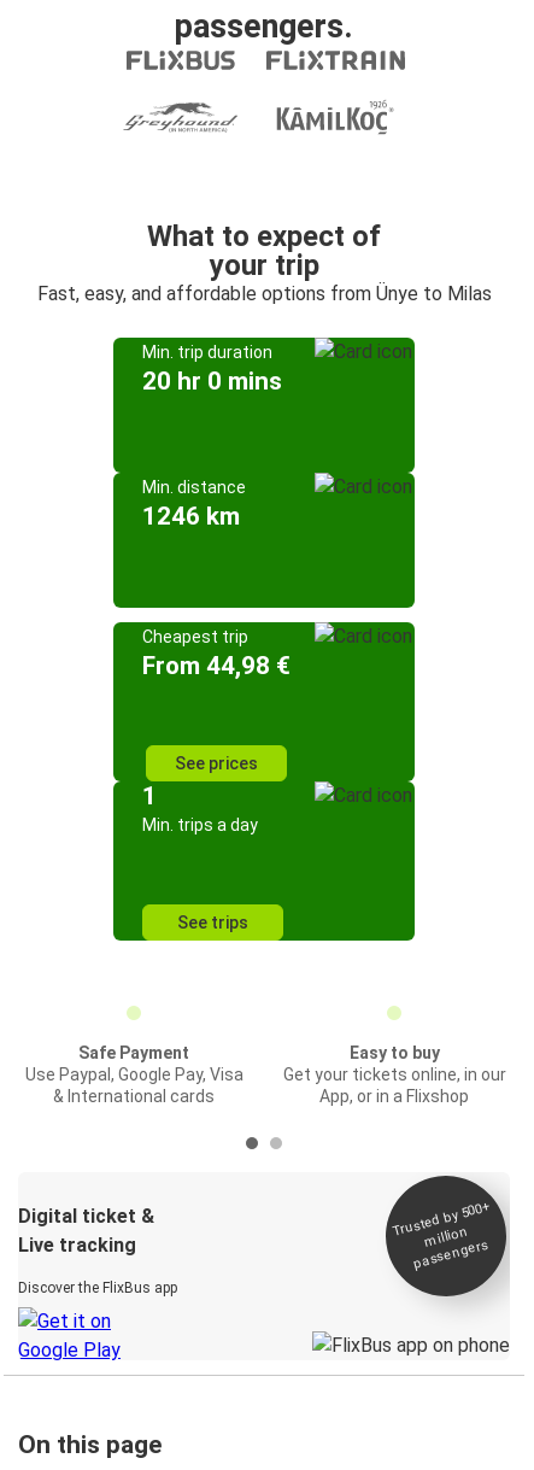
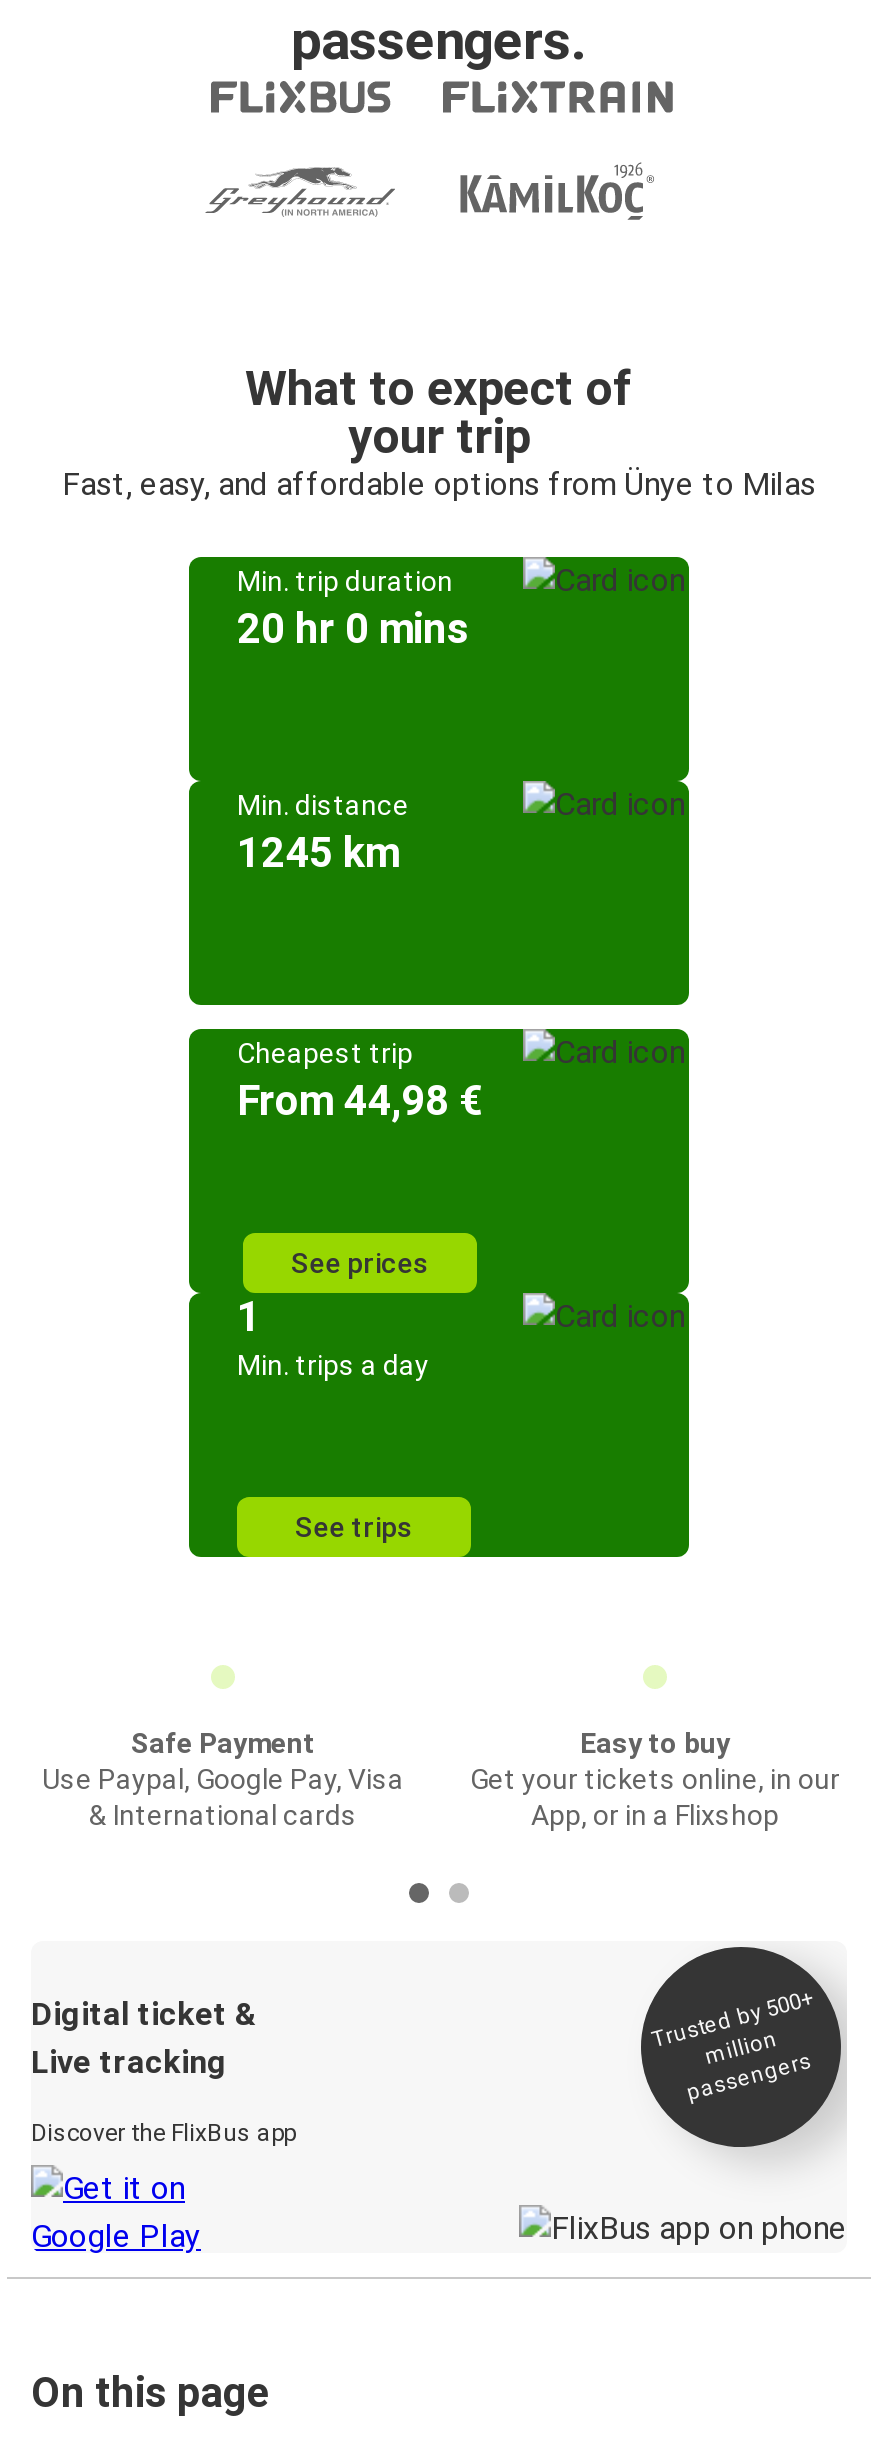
[142,502,240,531] 1246 km -> [237,829,399,877] 1245 km

